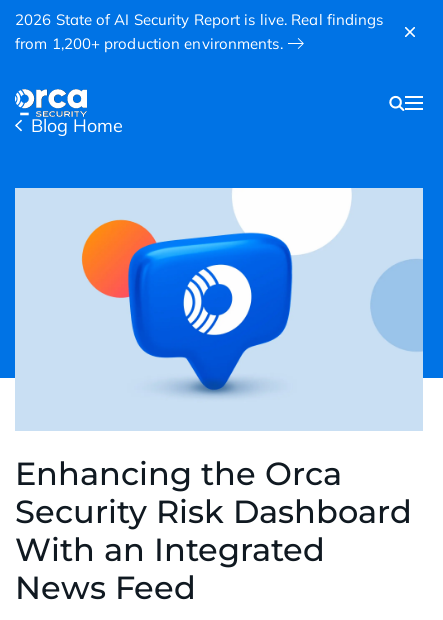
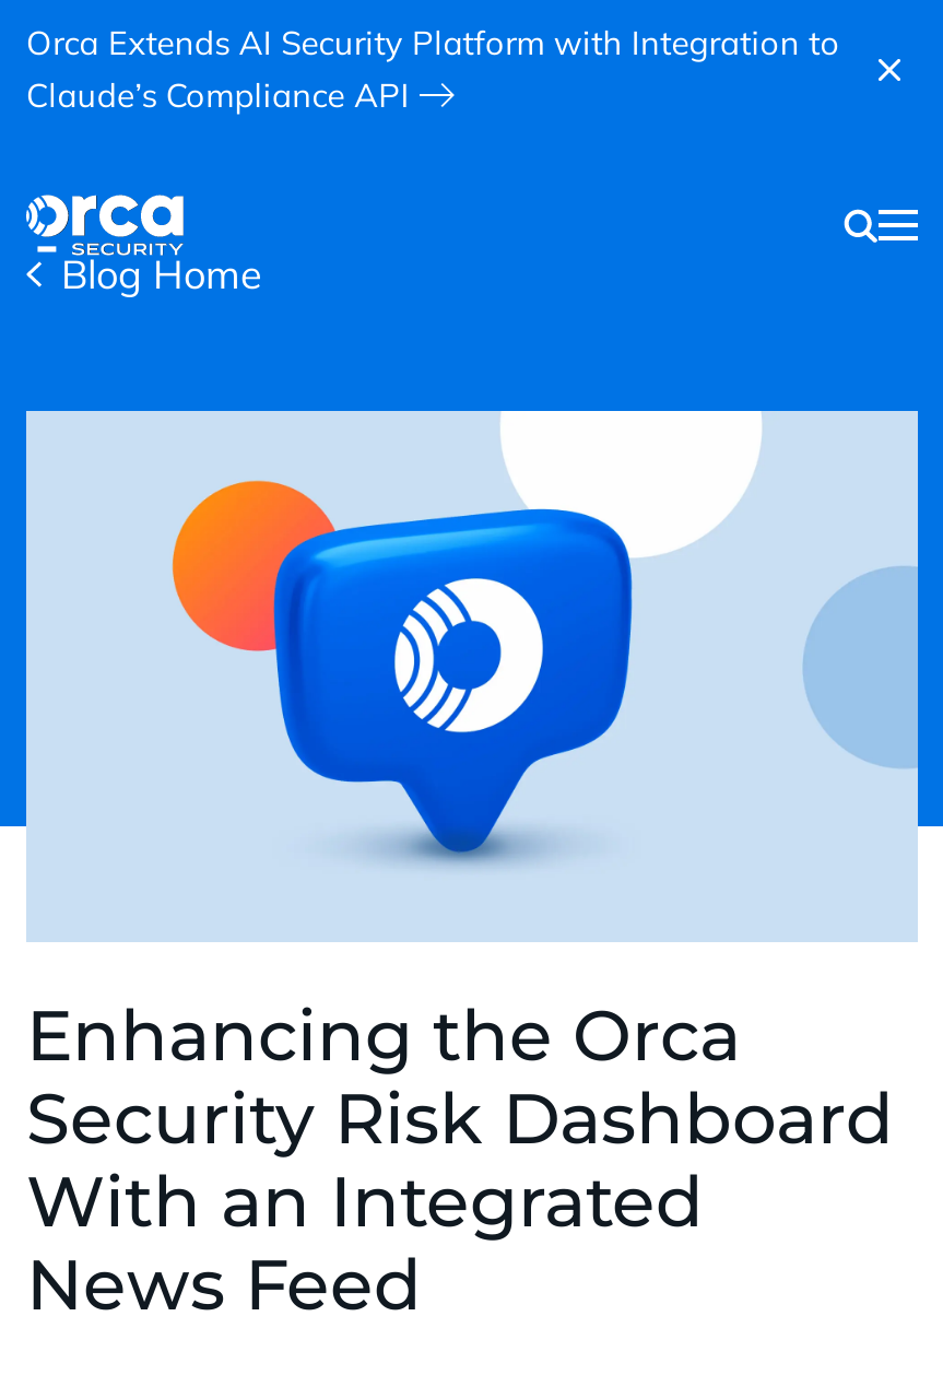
[15,10,383,53] 2026 State of AI Security Report is live. Real findings | from 1,200+ production environments. -> [26,22,840,116] Orca Extends AI Security Platform with Integration to | Claude’s Compliance API

